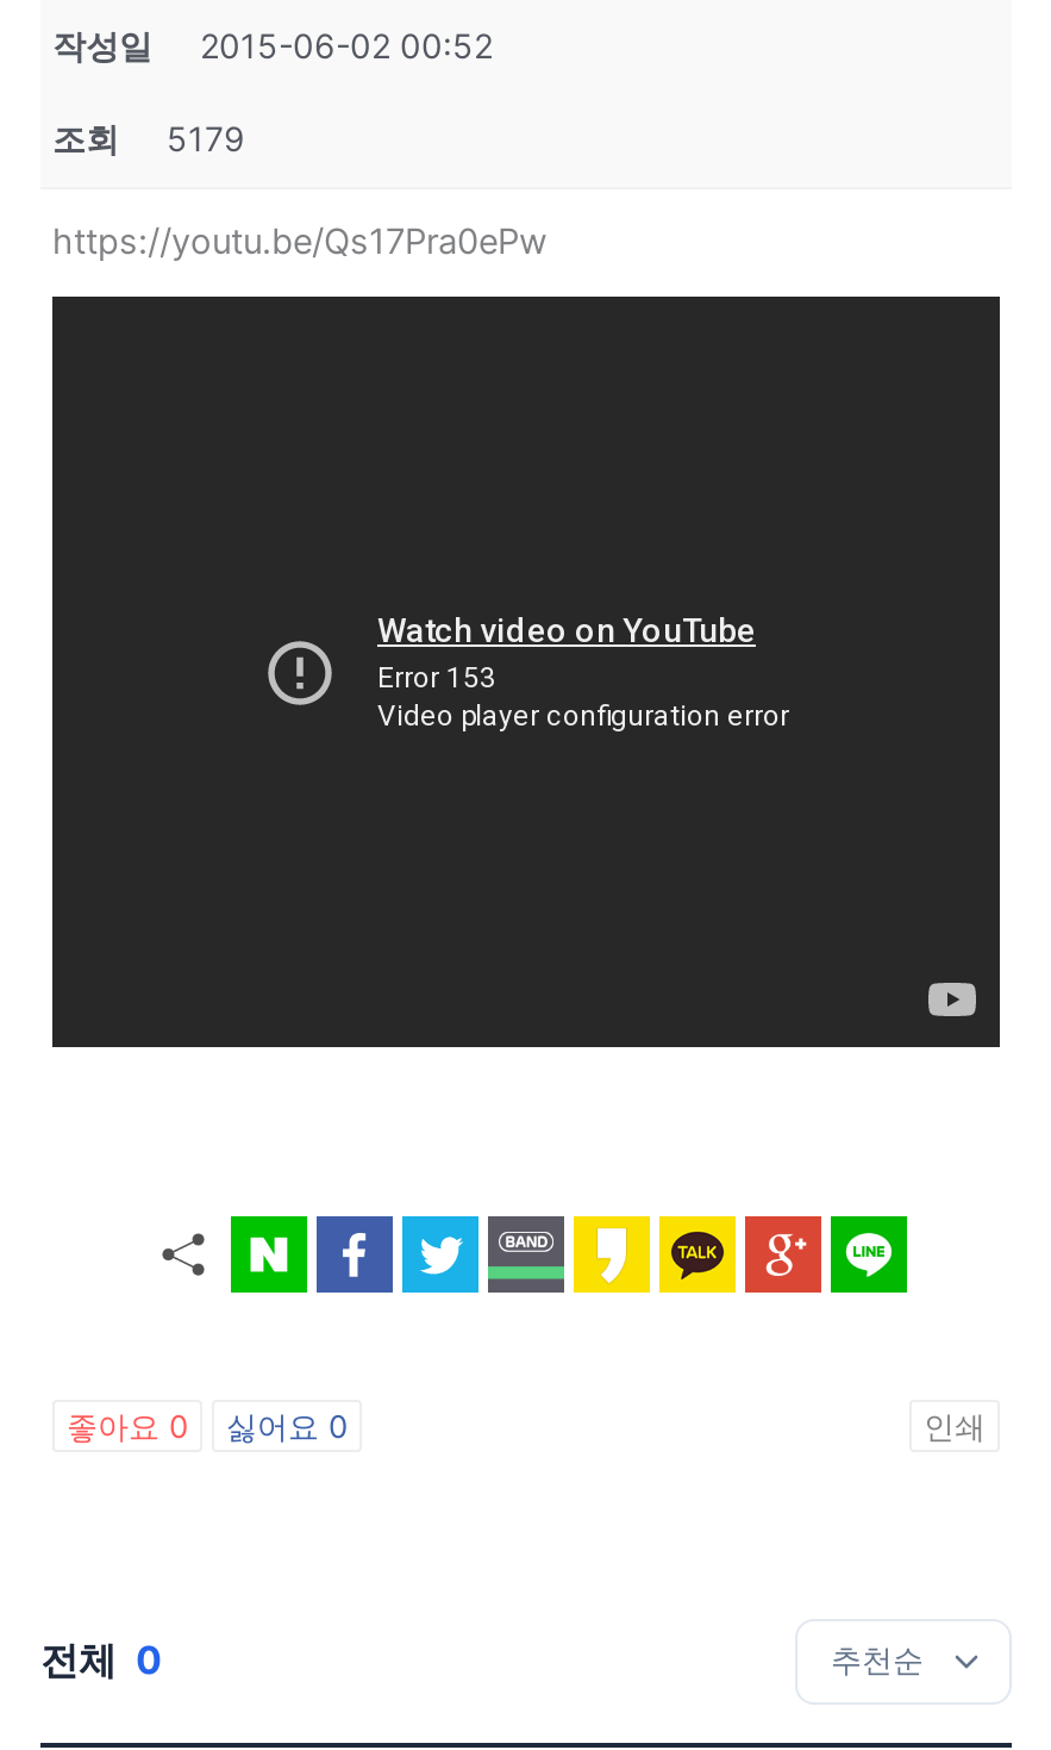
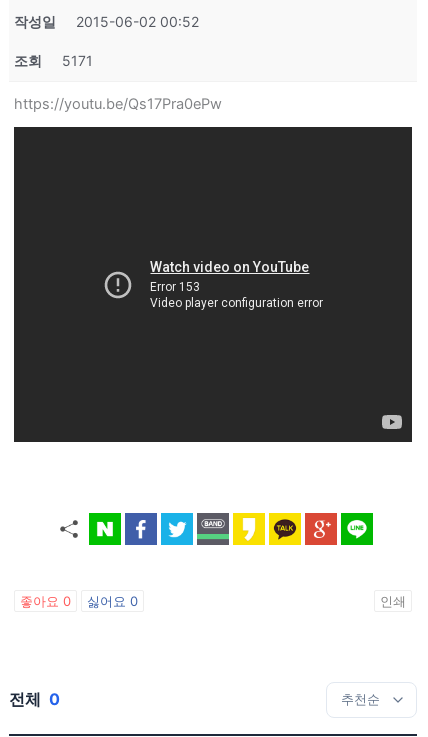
[52,118,245,158] 조회 5179 -> [14,52,93,69] 조회 5171

